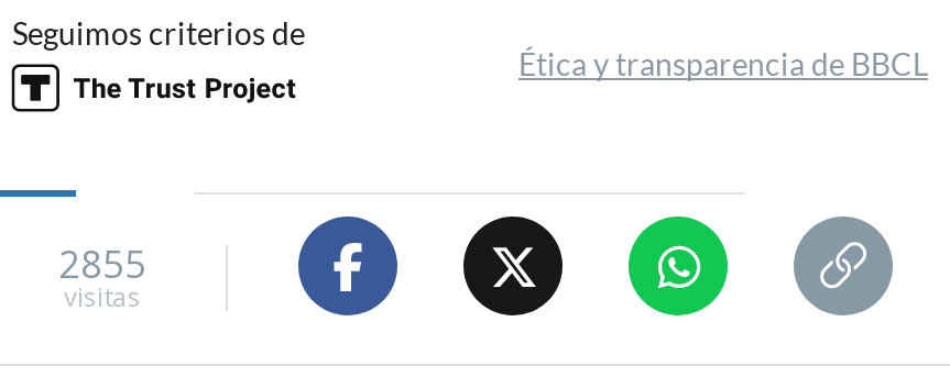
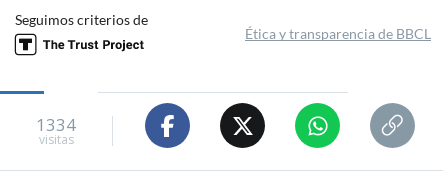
[58,239,146,289] 2855 -> [36,113,76,136] 1334

